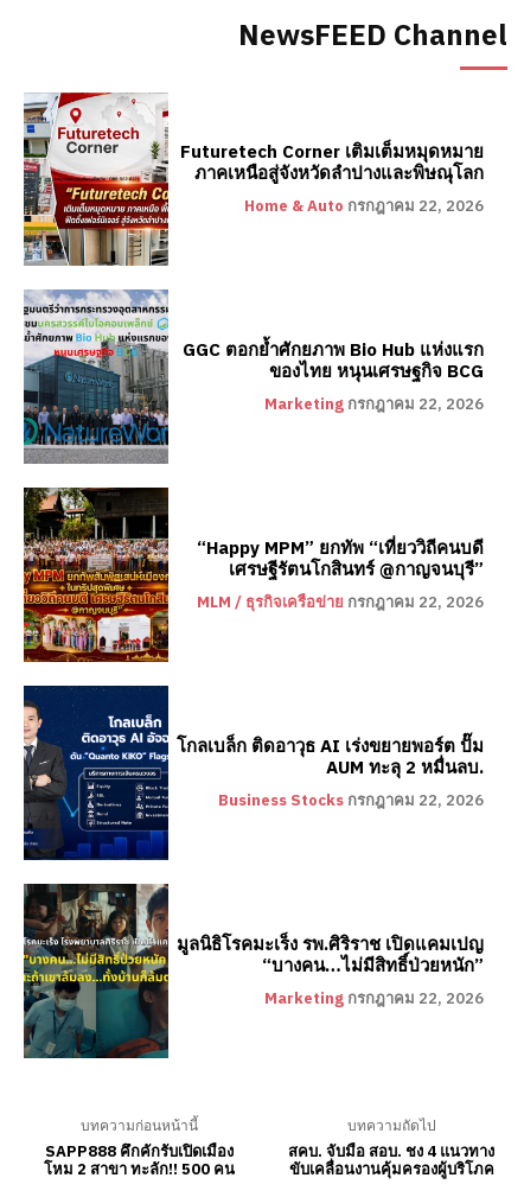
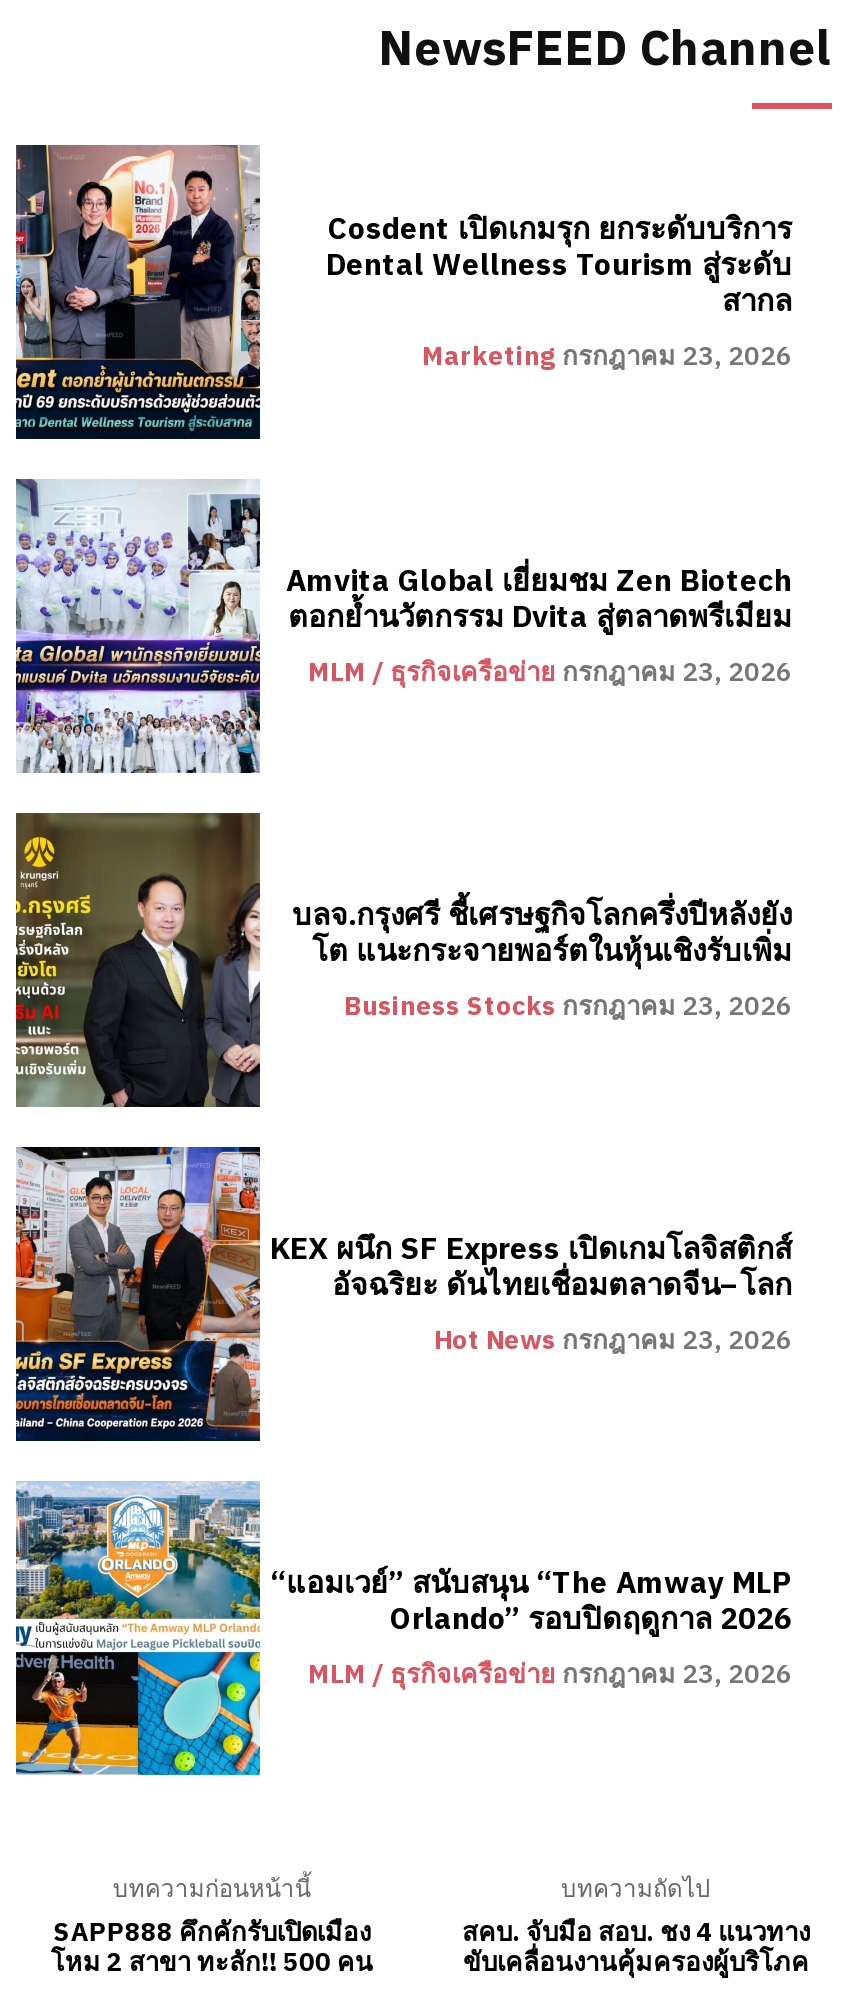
[23,91,484,267] [image] | Futuretech Corner เติมเต็มหมุดหมาย | ภาคเหนือสู่จังหวัดลำปางและพิษณุโลก | Home & Auto กรกฎาคม 22, 2026 -> [14,143,792,441] [image] | Cosdent เปิดเกมรุก ยกระดับบริการ | Dental Wellness Tourism สู่ระดับ | สากล | Marketing กรกฎาคม 23, 2026
[23,289,484,464] [image] | GGC ตอกย้ำศักยภาพ Bio Hub แห่งแรก | ของไทย หนุนเศรษฐกิจ BCG | Marketing กรกฎาคม 22, 2026 -> [14,479,792,773] [image] | Amvita Global เยี่ยมชม Zen Biotech | ตอกย้ำนวัตกรรม Dvita สู่ตลาดพรีเมียม | MLM / ธุรกิจเครือข่าย กรกฎาคม 23, 2026
[23,488,484,663] [image] | “Happy MPM” ยกทัพ “เที่ยววิถีคนบดี | เศรษฐีรัตนโกสินทร์ @กาญจนบุรี” | MLM / ธุรกิจเครือข่าย กรกฎาคม 22, 2026 -> [14,813,792,1109] [image] | บลจ.กรุงศรี ชี้เศรษฐกิจโลกครึ่งปีหลังยัง | โต แนะกระจายพอร์ตในหุ้นเชิงรับเพิ่ม | Business Stocks กรกฎาคม 23, 2026
[23,685,484,859] [image] | โกลเบล็ก ติดอาวุธ AI เร่งขยายพอร์ต ปั๊ม | AUM ทะลุ 2 หมื่นลบ. | Business Stocks กรกฎาคม 22, 2026 -> [14,1145,792,1439] [image] | KEX ผนึก SF Express เปิดเกมโลจิสติกส์ | อัจฉริยะ ดันไทยเชื่อมตลาดจีน–โลก | Hot News กรกฎาคม 23, 2026
[23,883,484,1059] [image] | มูลนิธิโรคมะเร็ง รพ.ศิริราช เปิดแคมเปญ | “บางคน…ไม่มีสิทธิ์ป่วยหนัก” | Marketing กรกฎาคม 22, 2026 -> [14,1481,792,1777] [image] | “แอมเวย์” สนับสนุน “The Amway MLP | Orlando” รอบปิดฤดูกาล 2026 | MLM / ธุรกิจเครือข่าย กรกฎาคม 23, 2026

